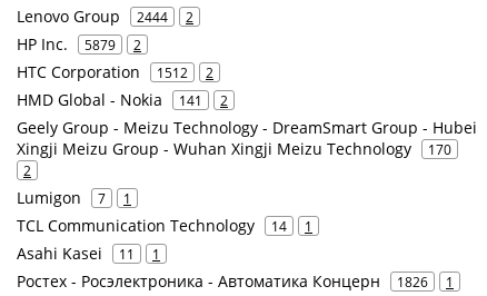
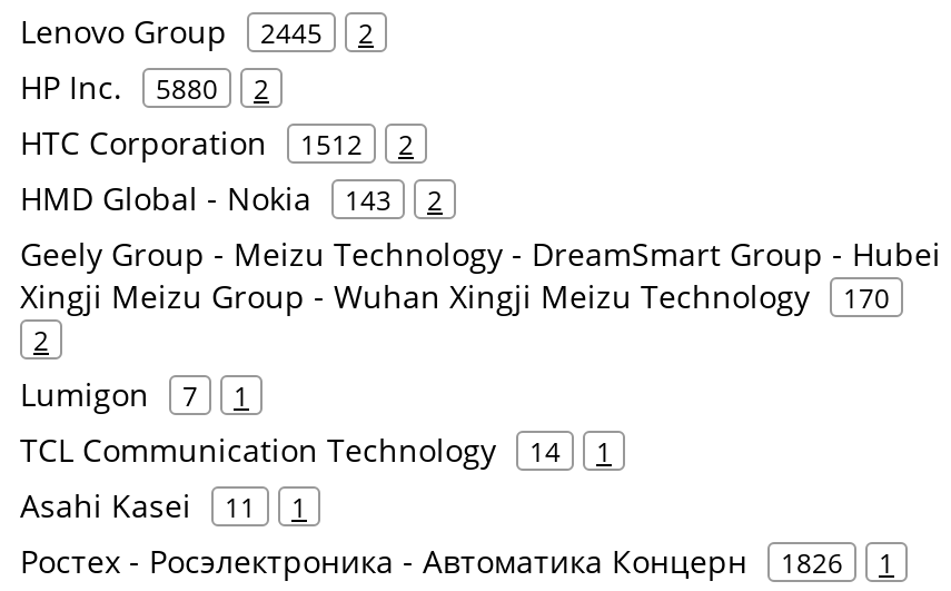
[17,6,193,27] Lenovo Group 2444 2 -> [20,10,374,52] Lenovo Group 2445 2
[17,33,141,55] HP Inc. 5879 2 -> [20,66,269,108] HP Inc. 5880 2
[17,89,228,110] HMD Global - Nokia 141 2 -> [20,177,443,219] HMD Global - Nokia 143 2

